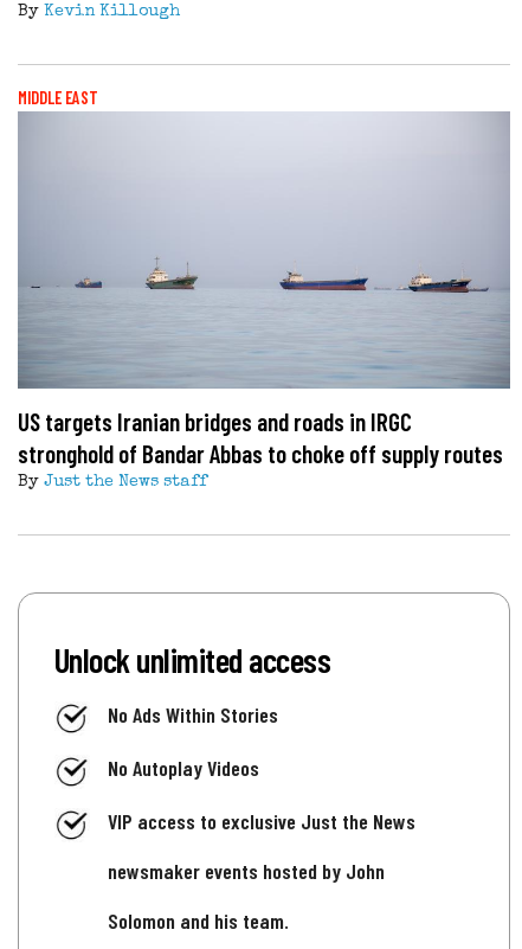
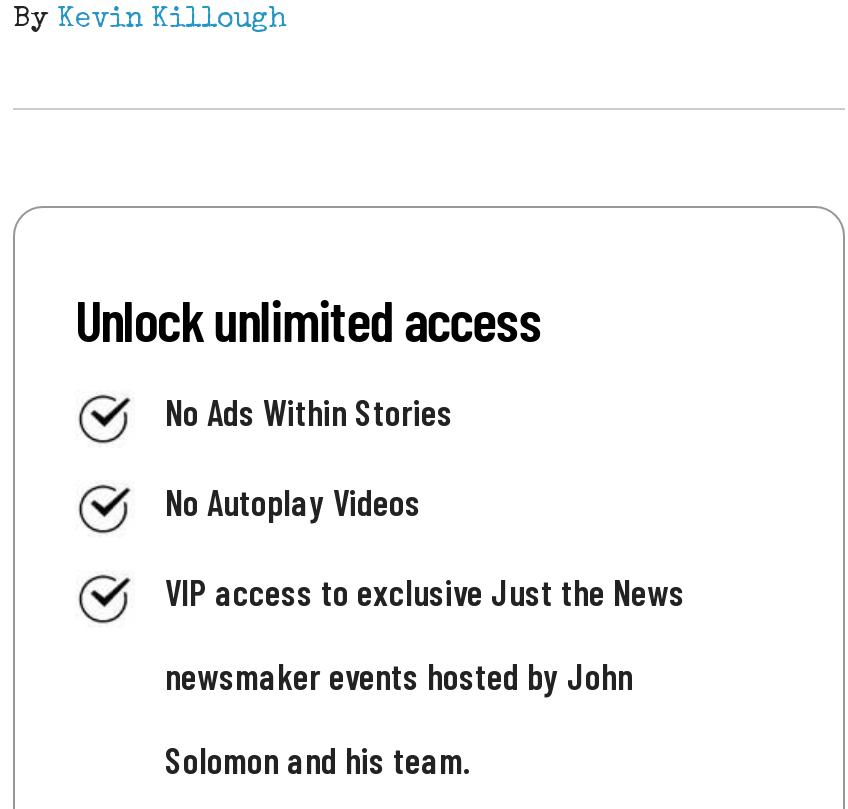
[18,87,98,108] MIDDLE EAST -> none
[17,110,511,490] [image] | US targets Iranian bridges and roads in IRGC | stronghold of Bandar Abbas to choke off supply routes | By Just the News staff -> none

